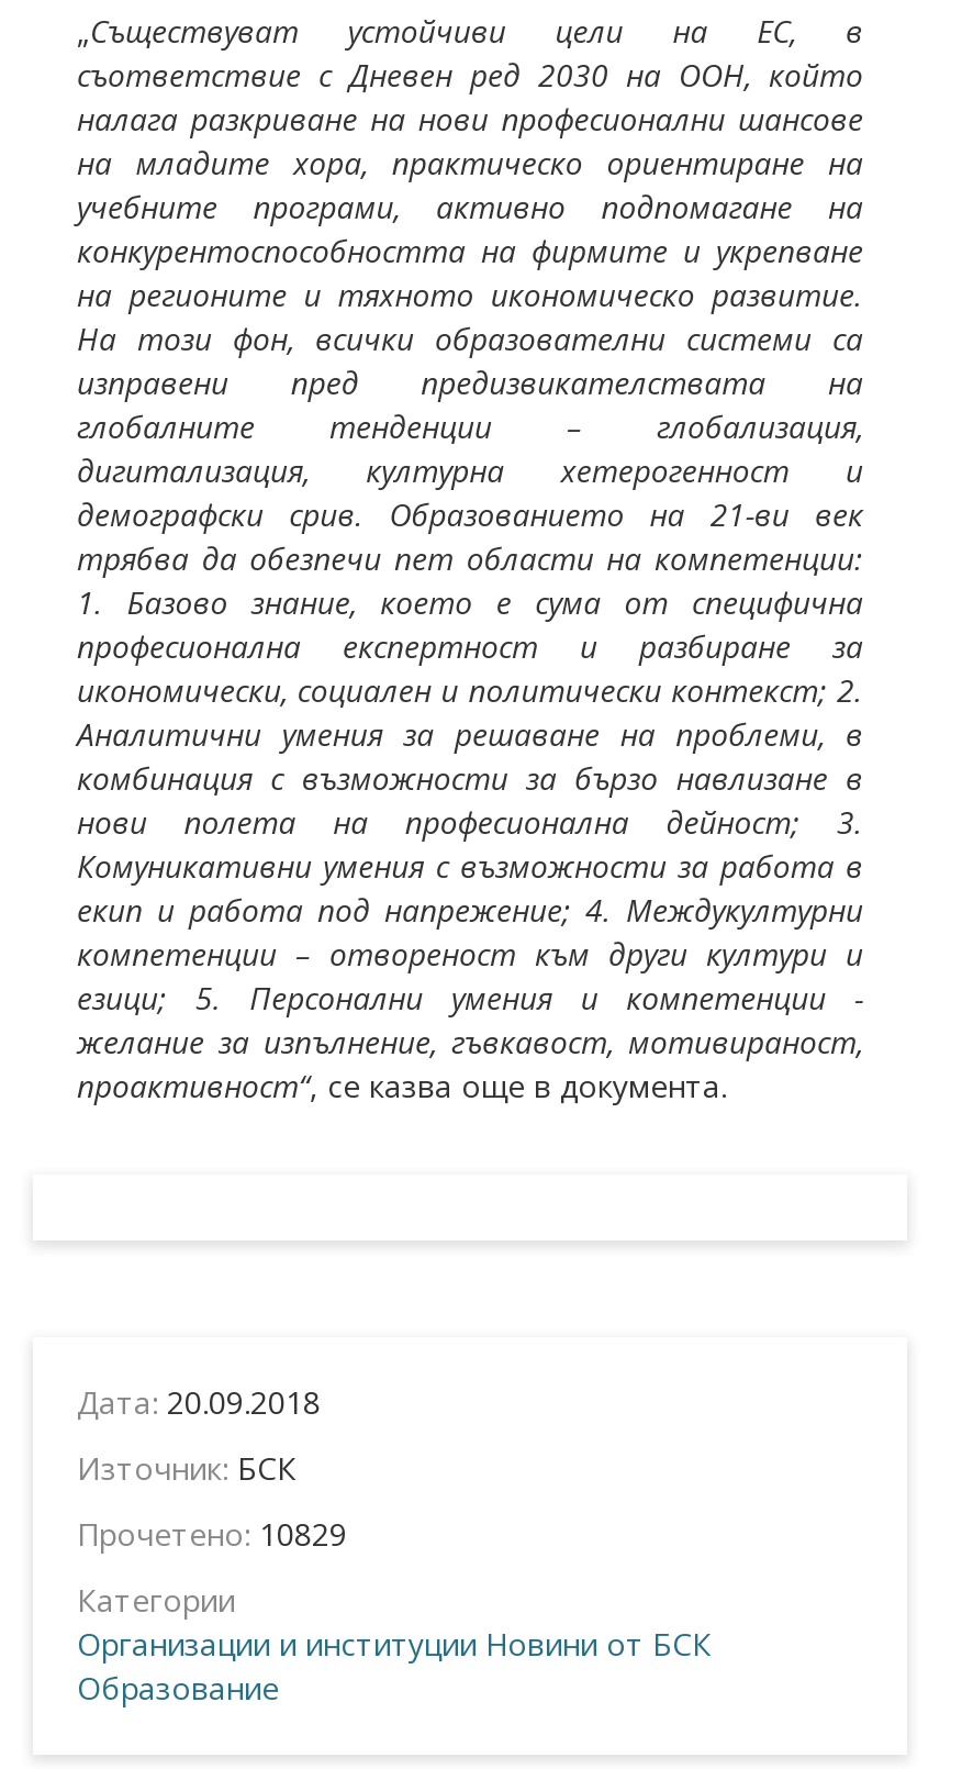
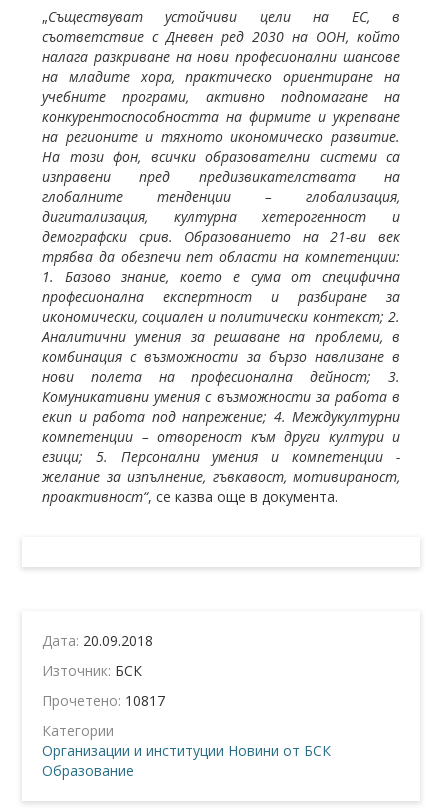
[77,1513,347,1554] Прочетено: 10829 -> [42,691,165,710] Прочетено: 10817

